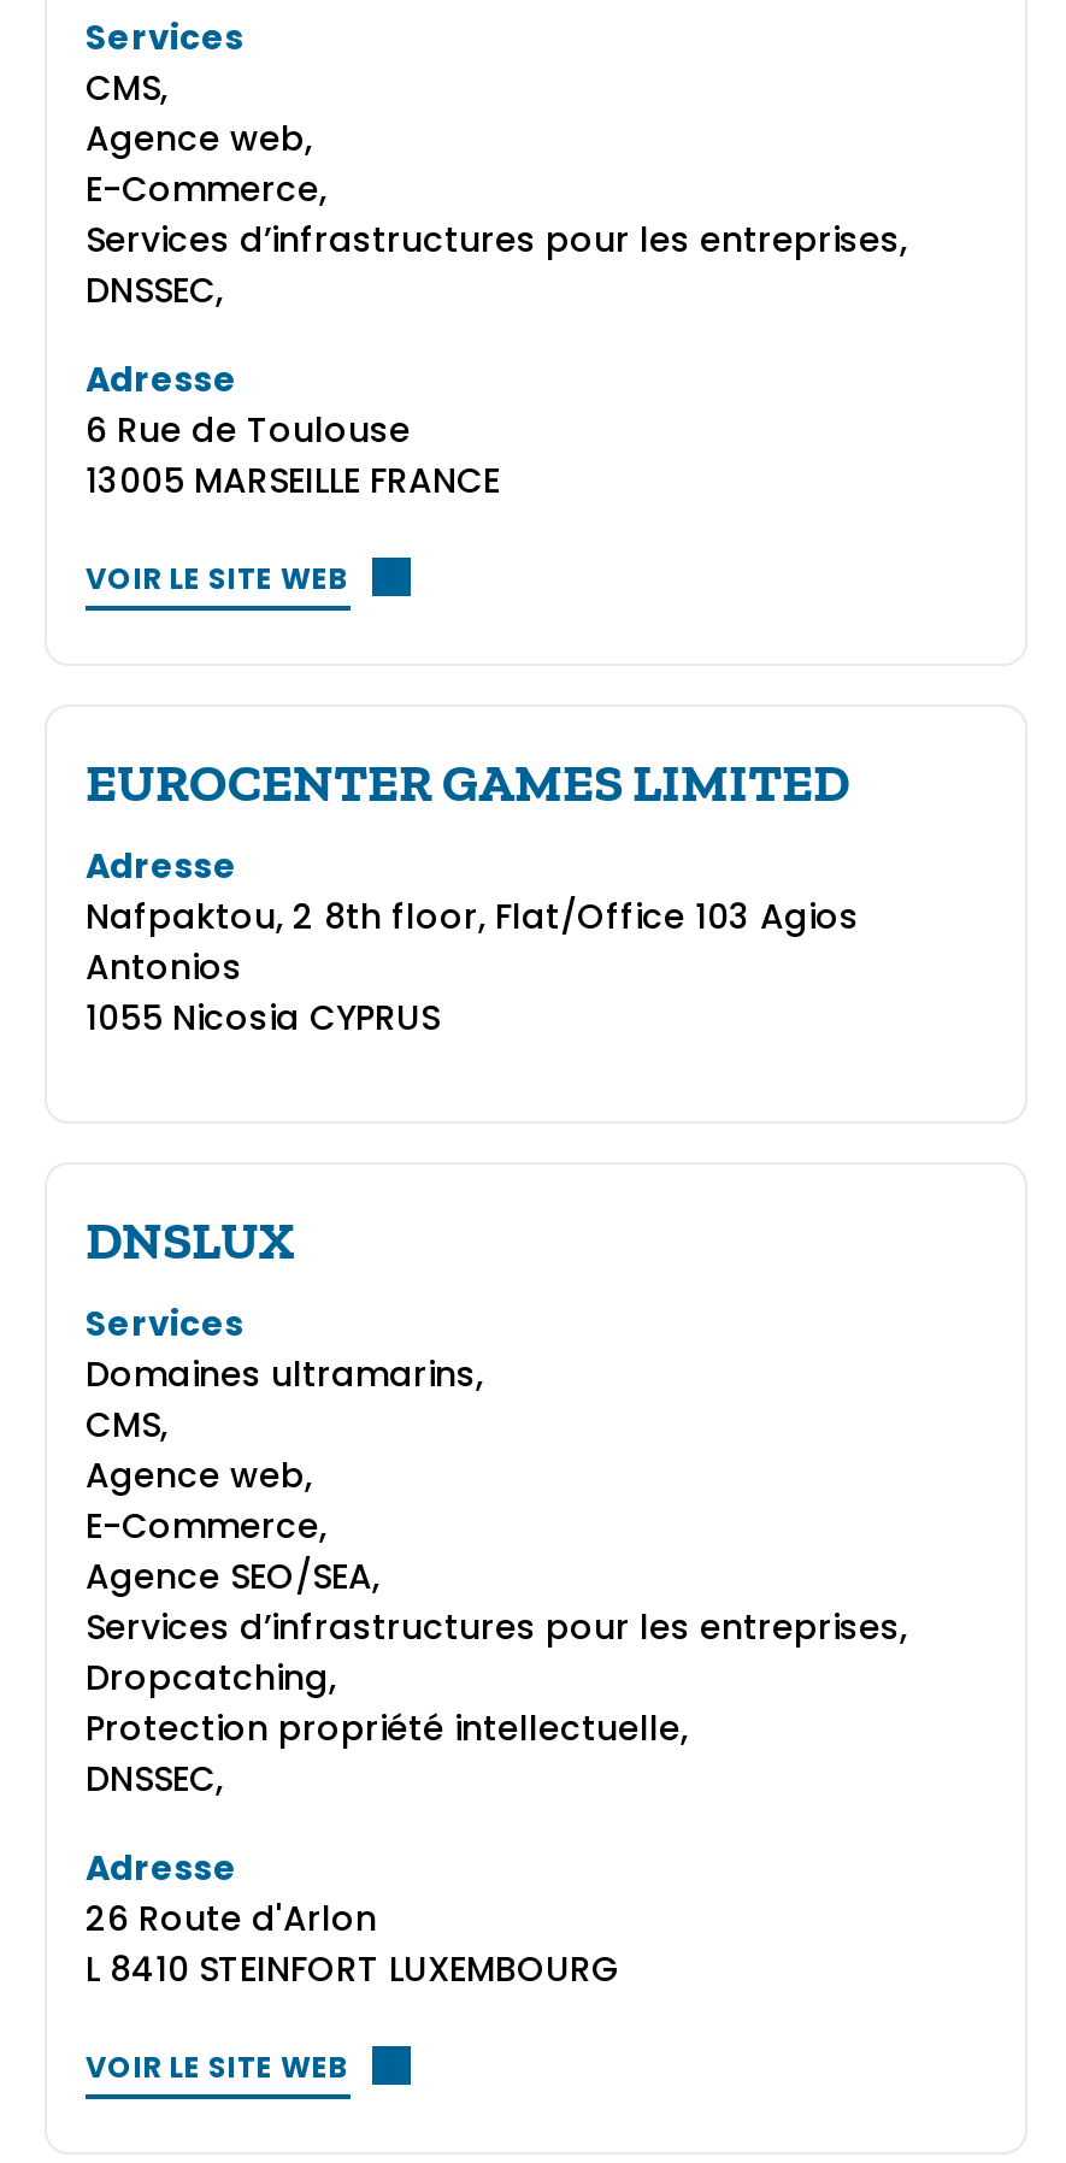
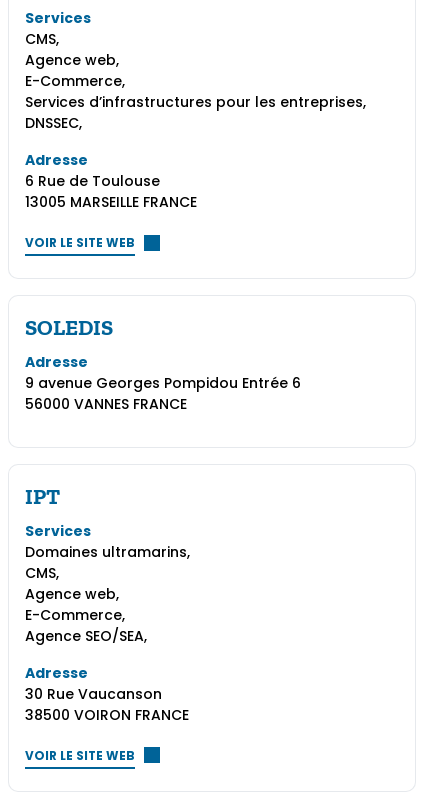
[86,750,849,815] EUROCENTER GAMES LIMITED -> [25,314,113,341] SOLEDIS
[86,892,859,1042] Nafpaktou, 2 8th floor, Flat/Office 103 Agios | Antonios | 1055 Nicosia CYPRUS -> [25,373,301,414] 9 avenue Georges Pompidou Entrée 6 | 56000 VANNES FRANCE
[86,1208,295,1273] DNSLUX -> [25,483,60,510] IPT
[86,1603,907,1803] Services d’infrastructures pour les entreprises, | Dropcatching, | Protection propriété intellectuelle, | DNSSEC, -> none
[86,1894,620,1993] 26 Route d'Arlon | L 8410 STEINFORT LUXEMBOURG -> [25,684,189,725] 30 Rue Vaucanson | 38500 VOIRON FRANCE

